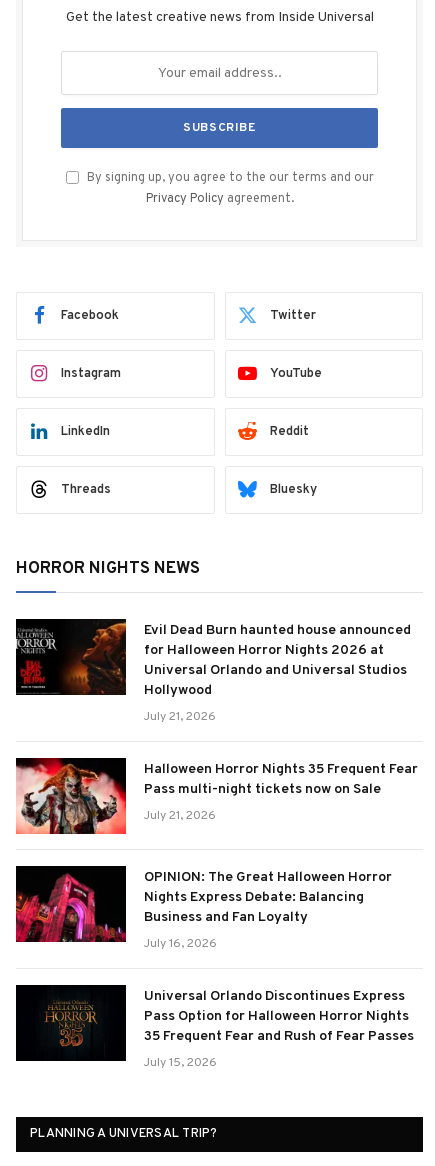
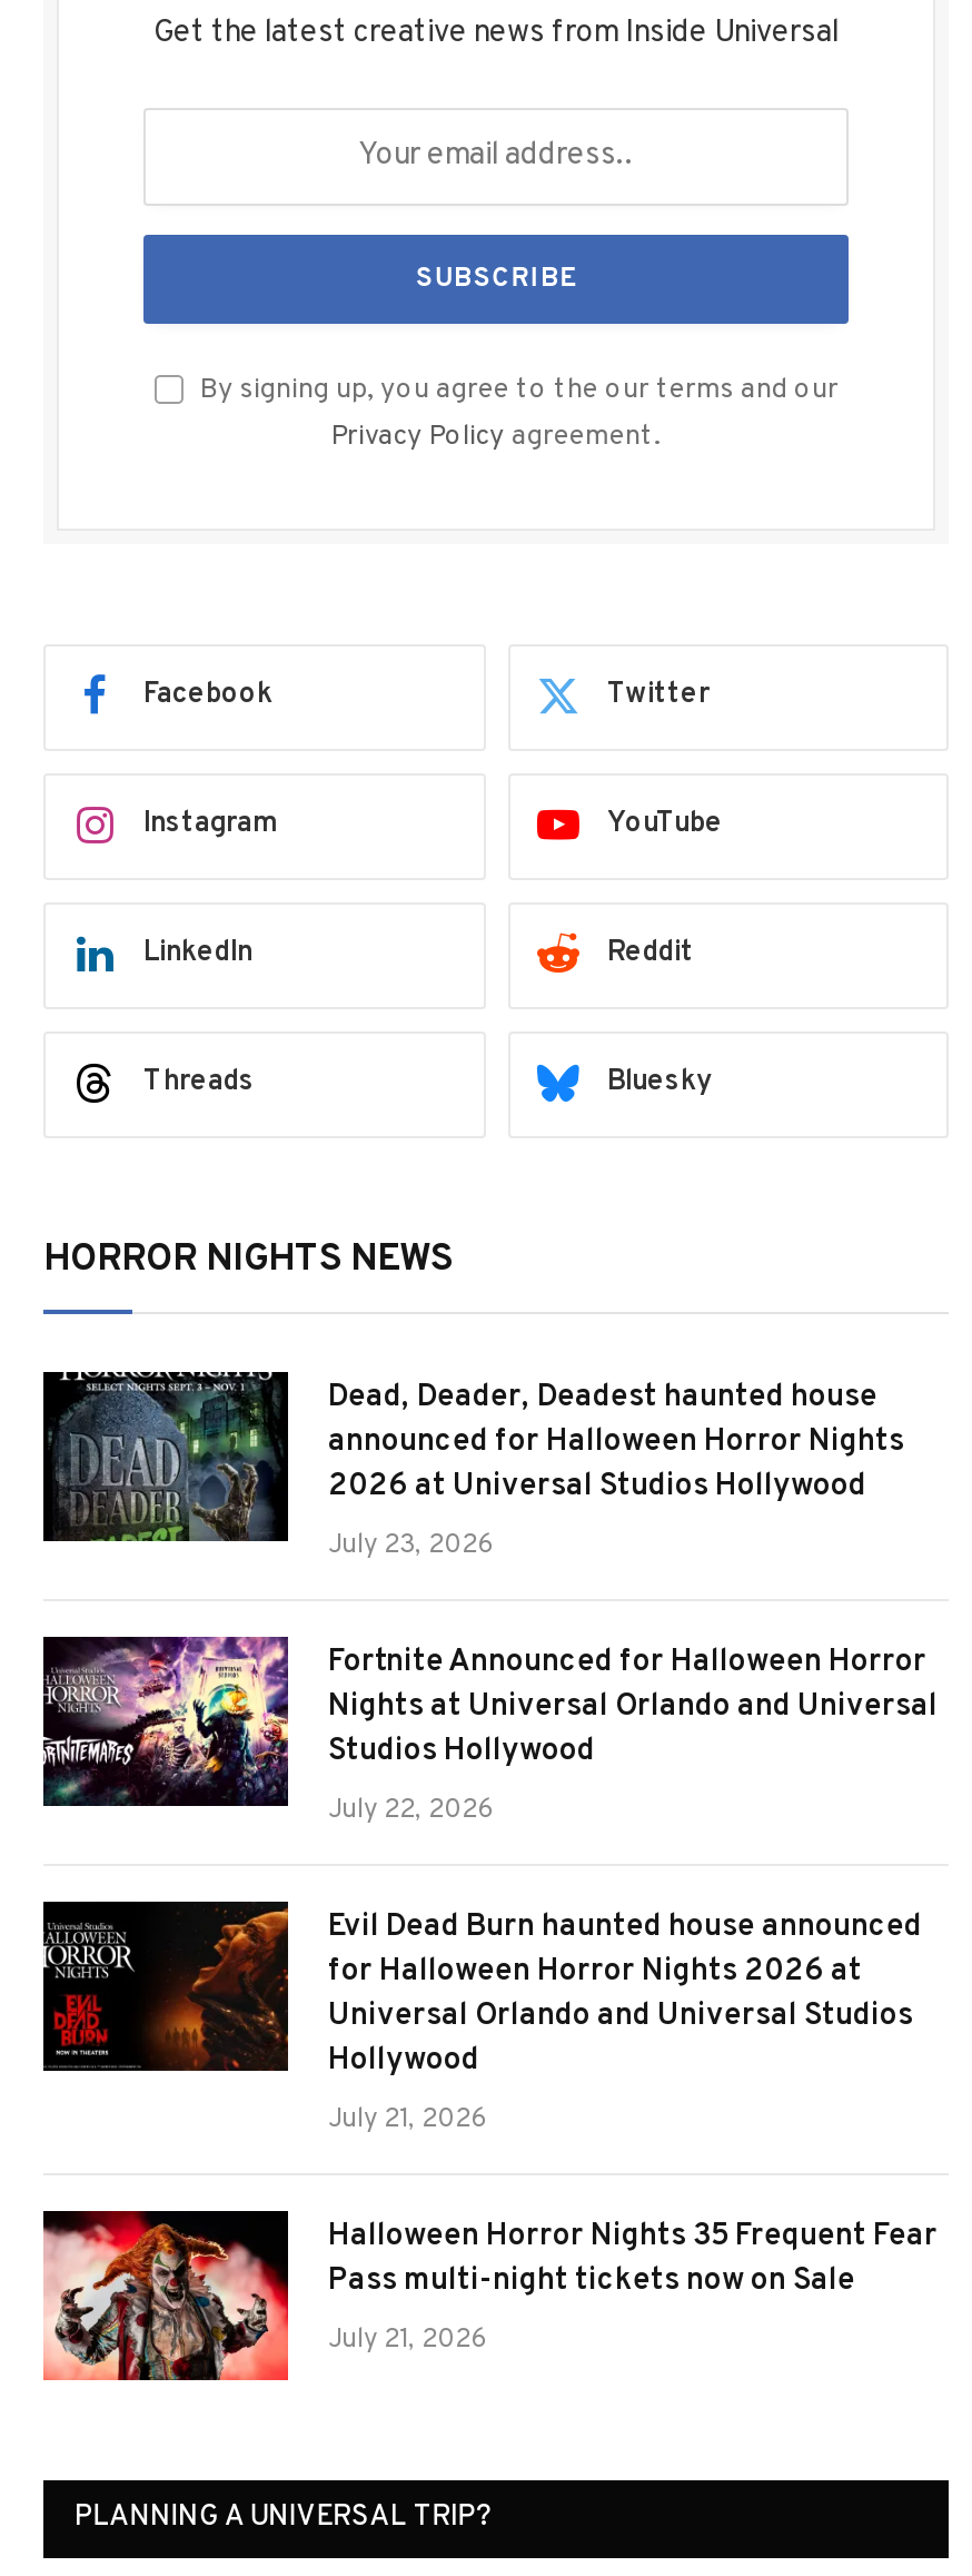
none -> [41,1634,290,1809] [image]
none -> [43,1369,938,1828] [image] | Dead, Deader, Deadest haunted house | announced for Halloween Horror Nights | 2026 at Universal Studios Hollywood | July 23, 2026 | Fortnite Announced for Halloween Horror | Nights at Universal Orlando and Universal | Studios Hollywood | July 22, 2026
moved [58,620,418,824] -> [137,1903,938,2357]: [image] | Evil Dead Burn haunted house announced | for Halloween Horror Nights 2026 at | ... | Pass multi-night tickets now on Sale | July 21, 2026
[15,865,414,1071] [image] | OPINION: The Great Halloween Horror | Nights Express Debate: Balancing | Business and Fan Loyalty | July 16, 2026 | Universal Orlando Discontinues Express | Pass Option for Halloween Horror Nights | 35 Frequent Fear and Rush of Fear Passes | July 15, 2026 -> none
[15,984,127,1062] [image] -> none

